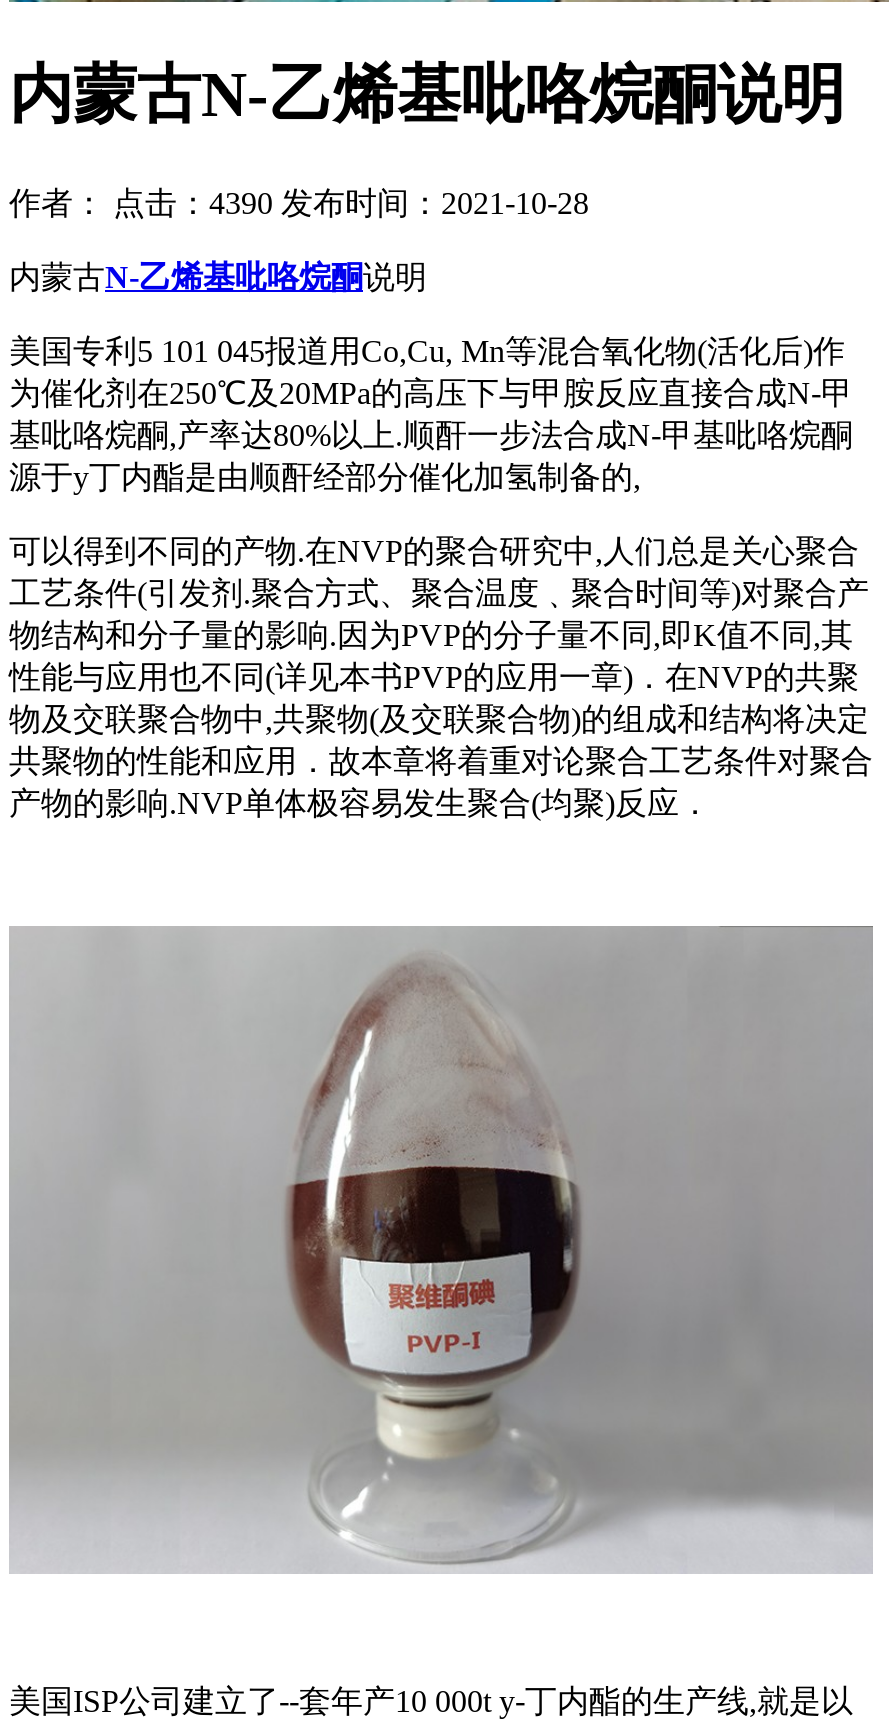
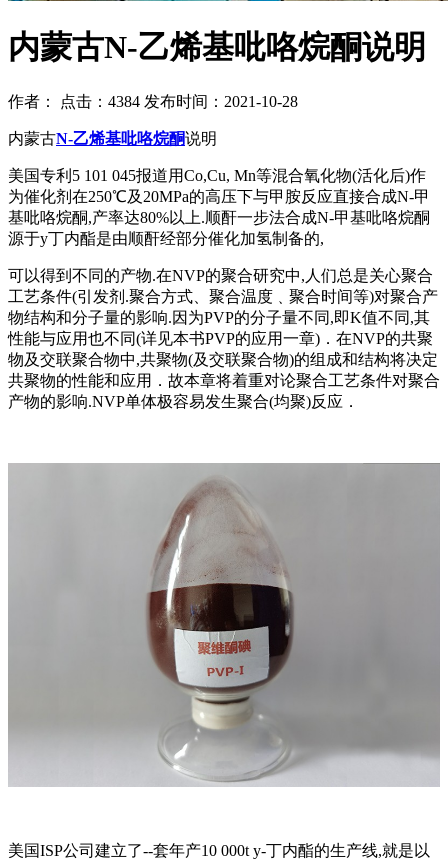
[9,186,589,220] 作者： 点击：4390 发布时间：2021-10-28 -> [8,93,298,110] 作者： 点击：4384 发布时间：2021-10-28

